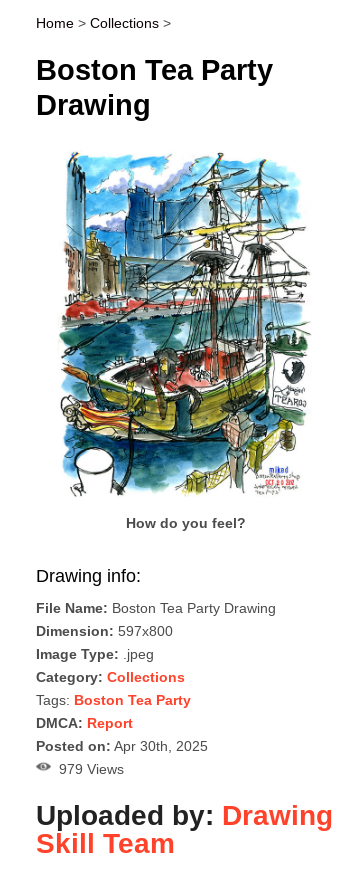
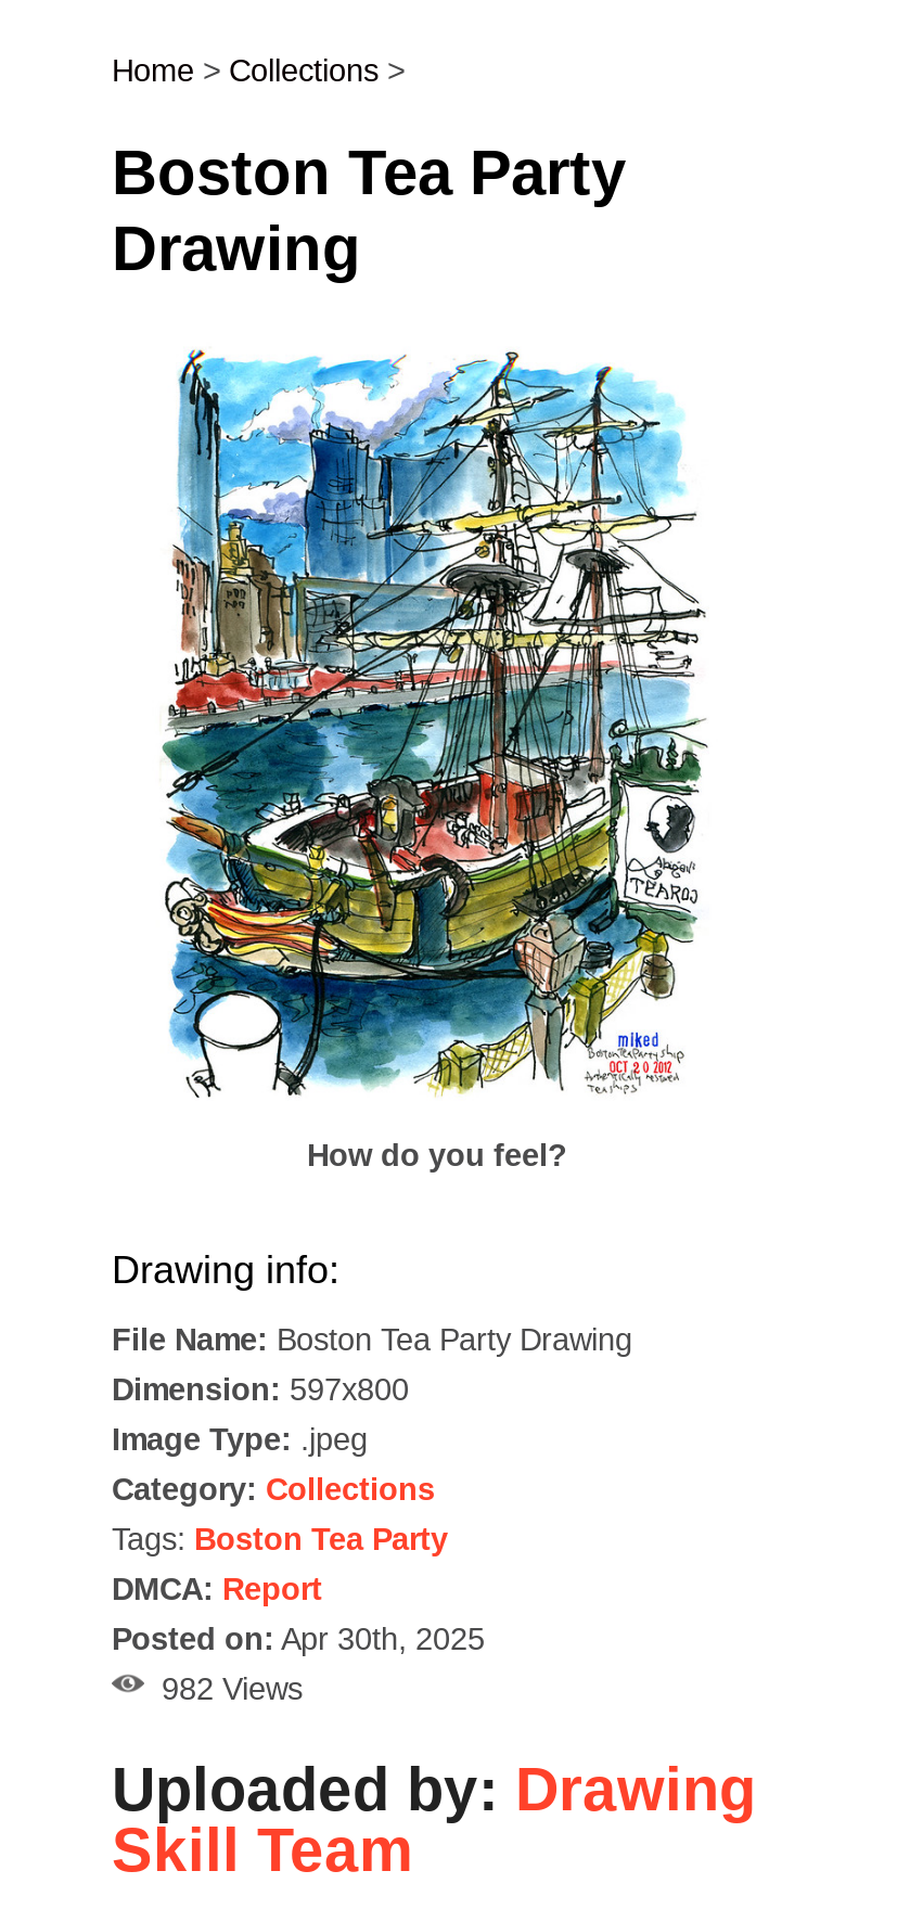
[51,761,124,777] 979 Views -> [144,1672,303,1706] 982 Views

